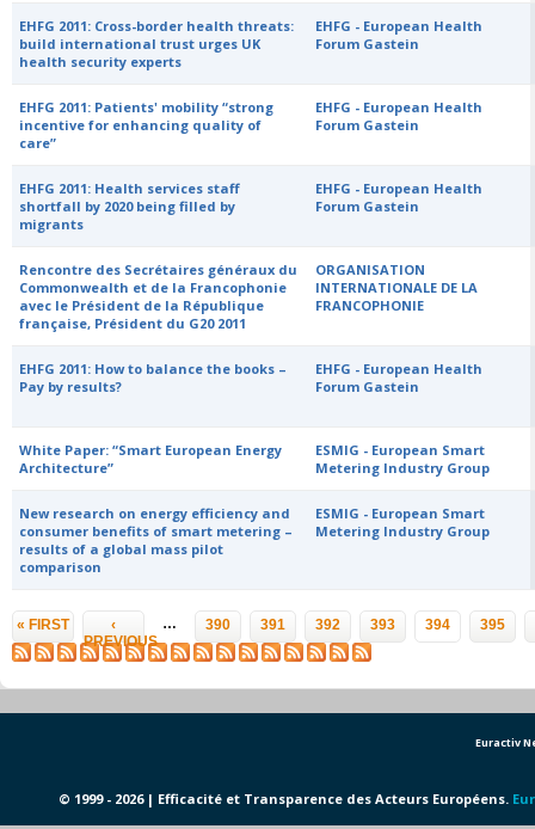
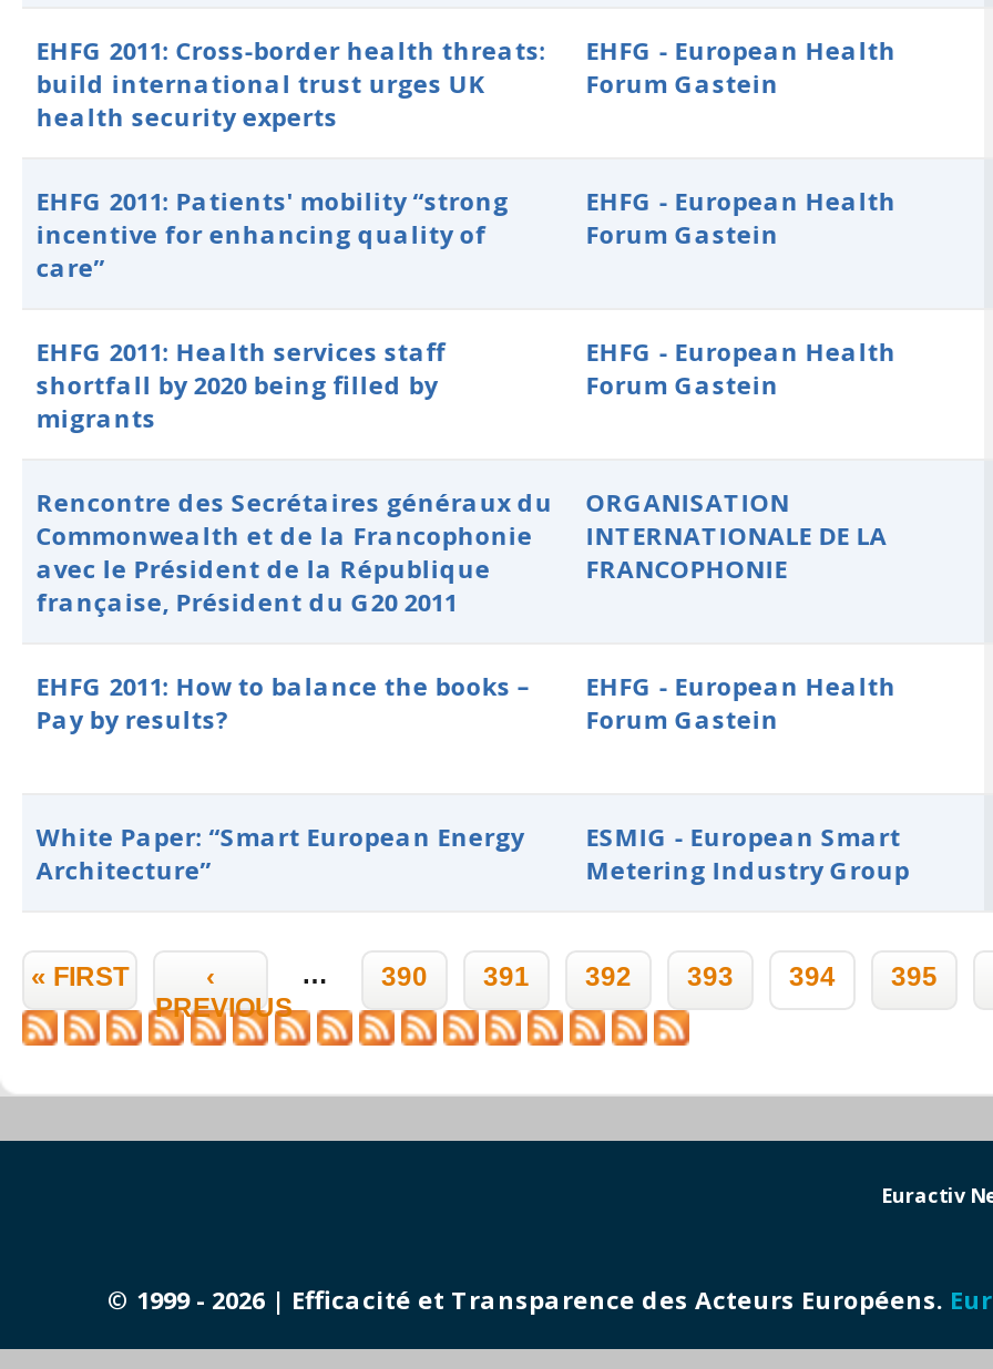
[19,504,293,576] New research on energy efficiency and | consumer benefits of smart metering – | results of a global mass pilot | comparison -> none
[316,504,490,540] ESMIG - European Smart | Metering Industry Group -> none

